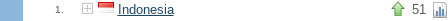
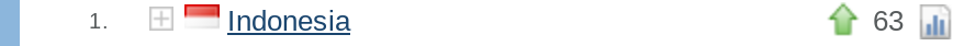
[411,2,429,17] 51 -> [873,4,912,37] 63

